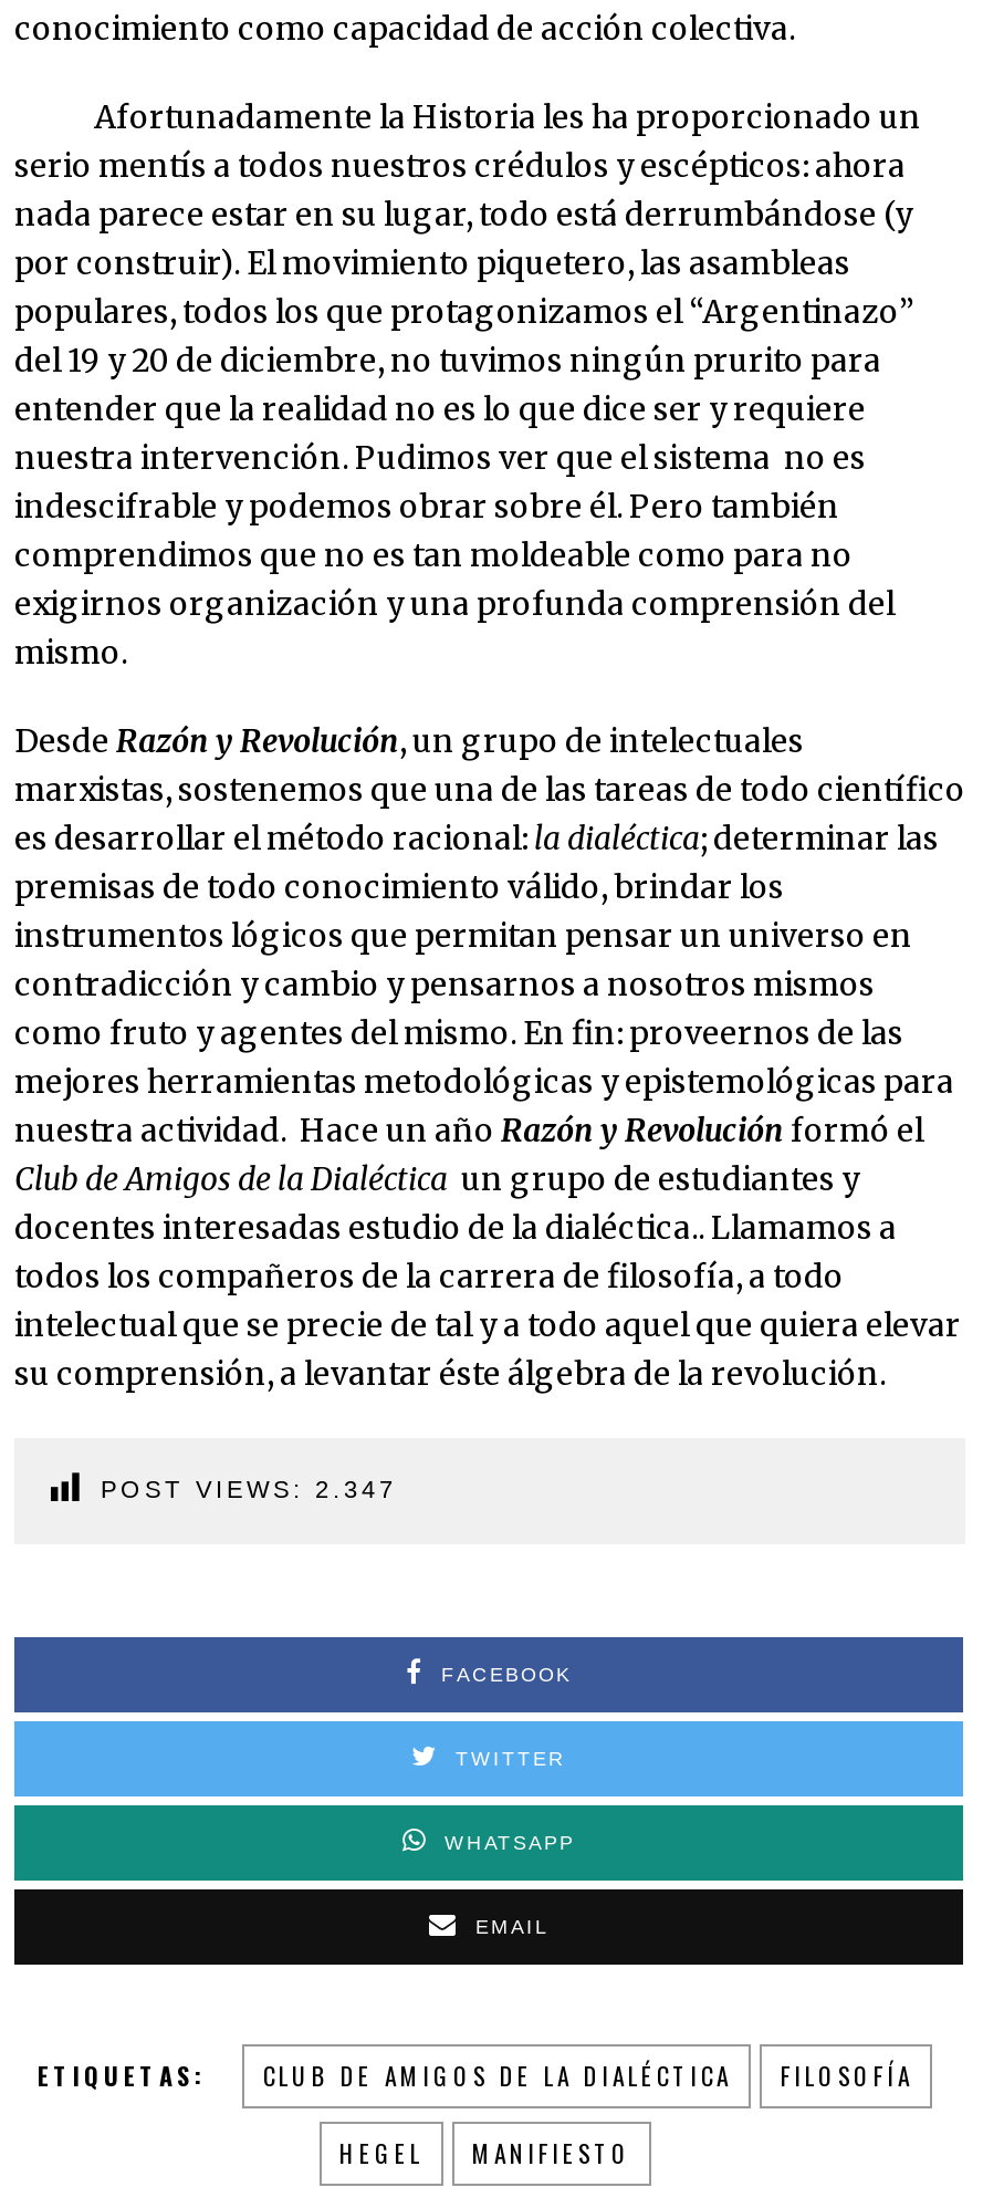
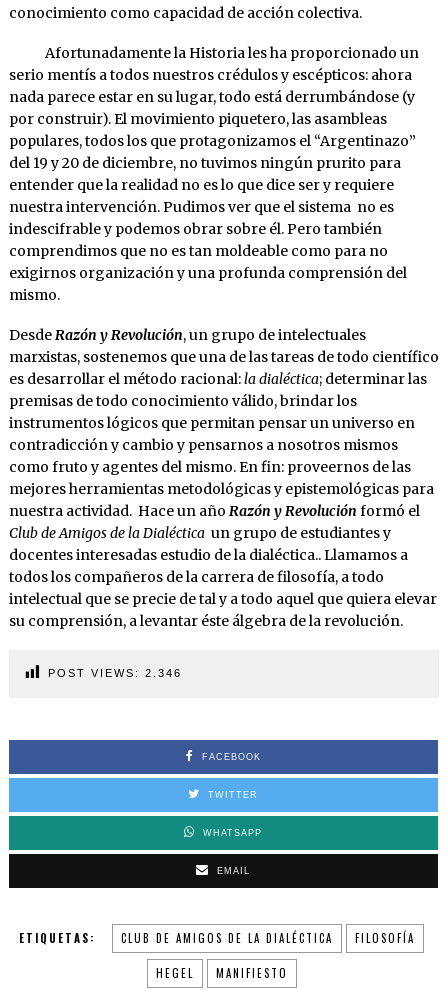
[101,1474,397,1501] POST VIEWS: 2.347 -> [48,666,182,678] POST VIEWS: 2.346

